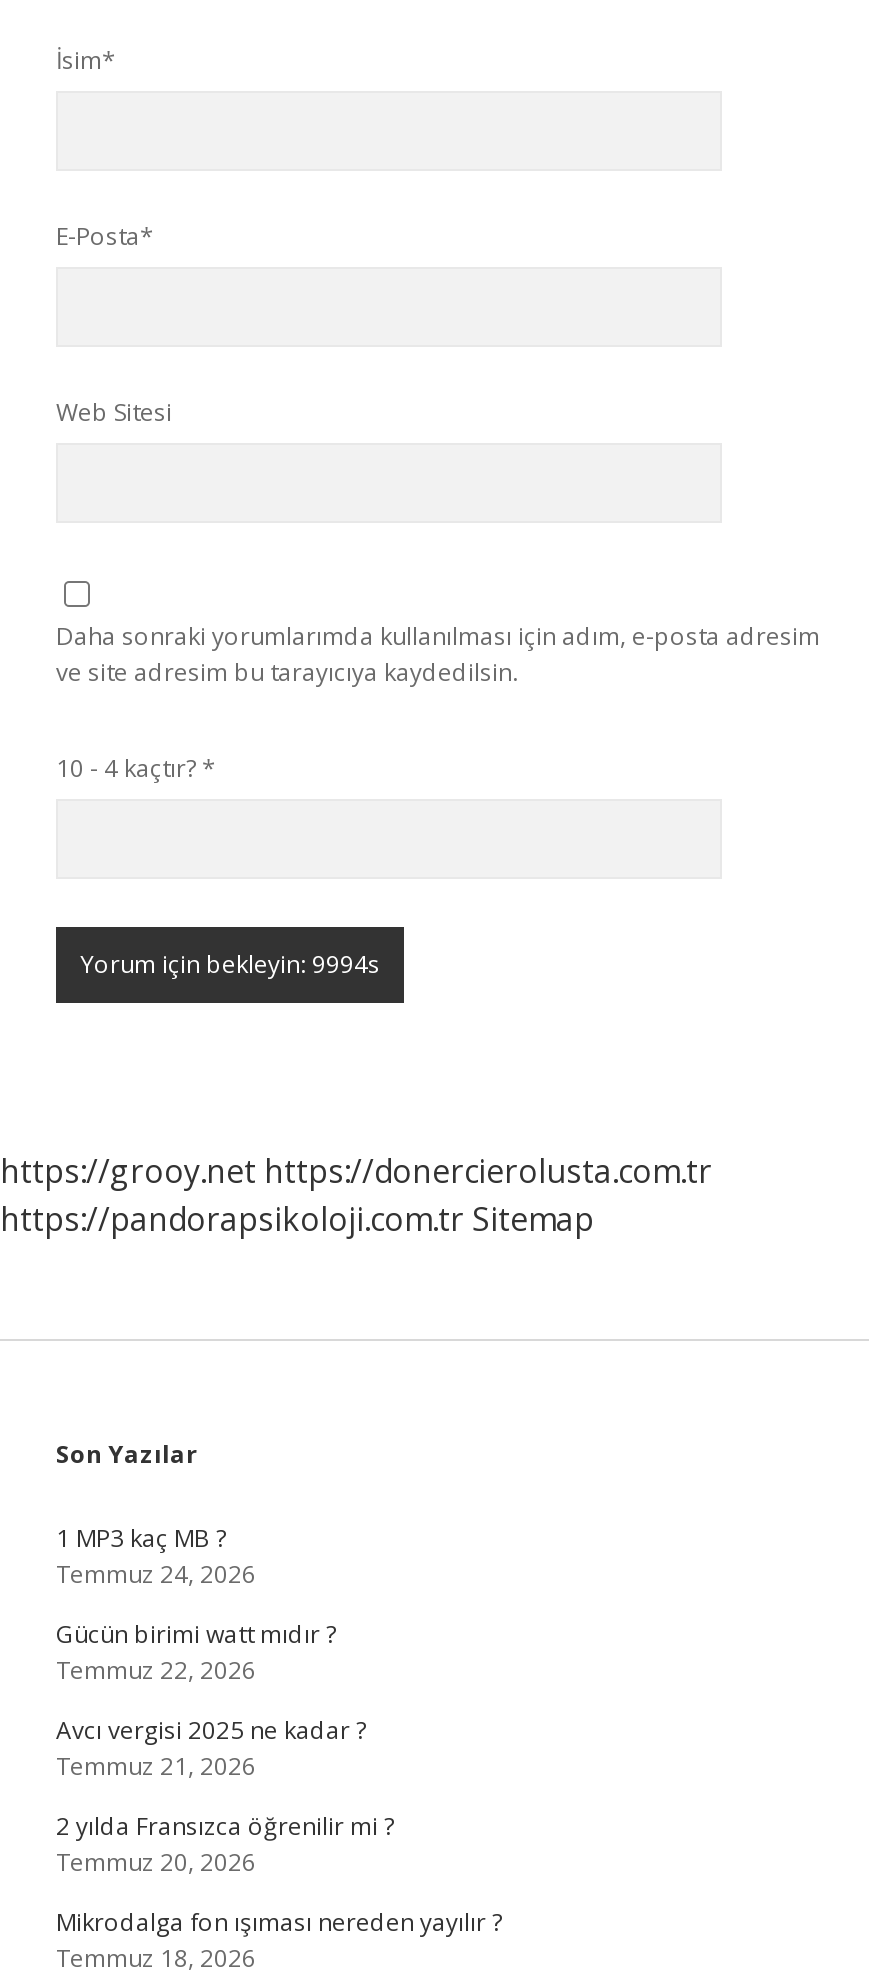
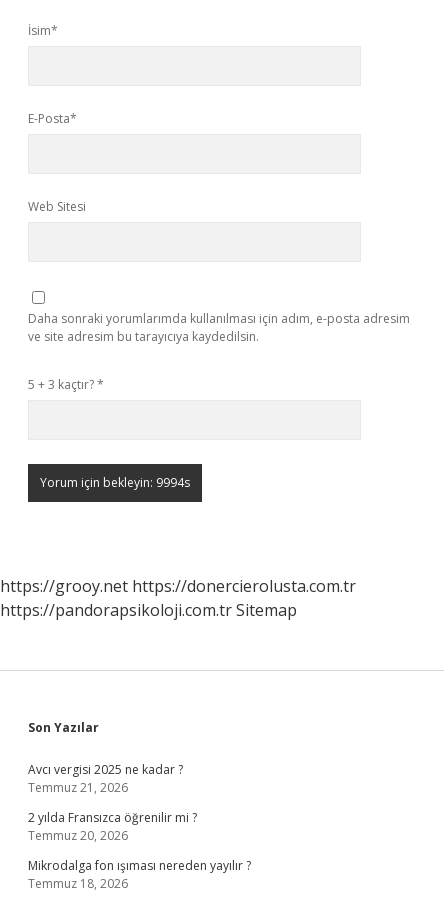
[56,751,216,785] 10 - 4 kaçtır? * -> [28,376,104,393] 5 + 3 kaçtır? *
[56,1521,336,1687] 1 MP3 kaç MB ? | Temmuz 24, 2026 | Gücün birimi watt mıdır ? | Temmuz 22, 2026 -> none

